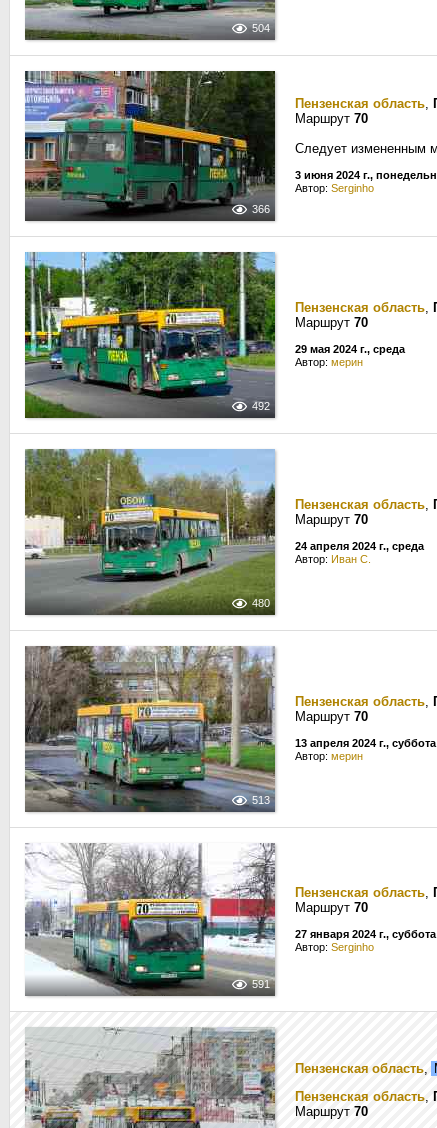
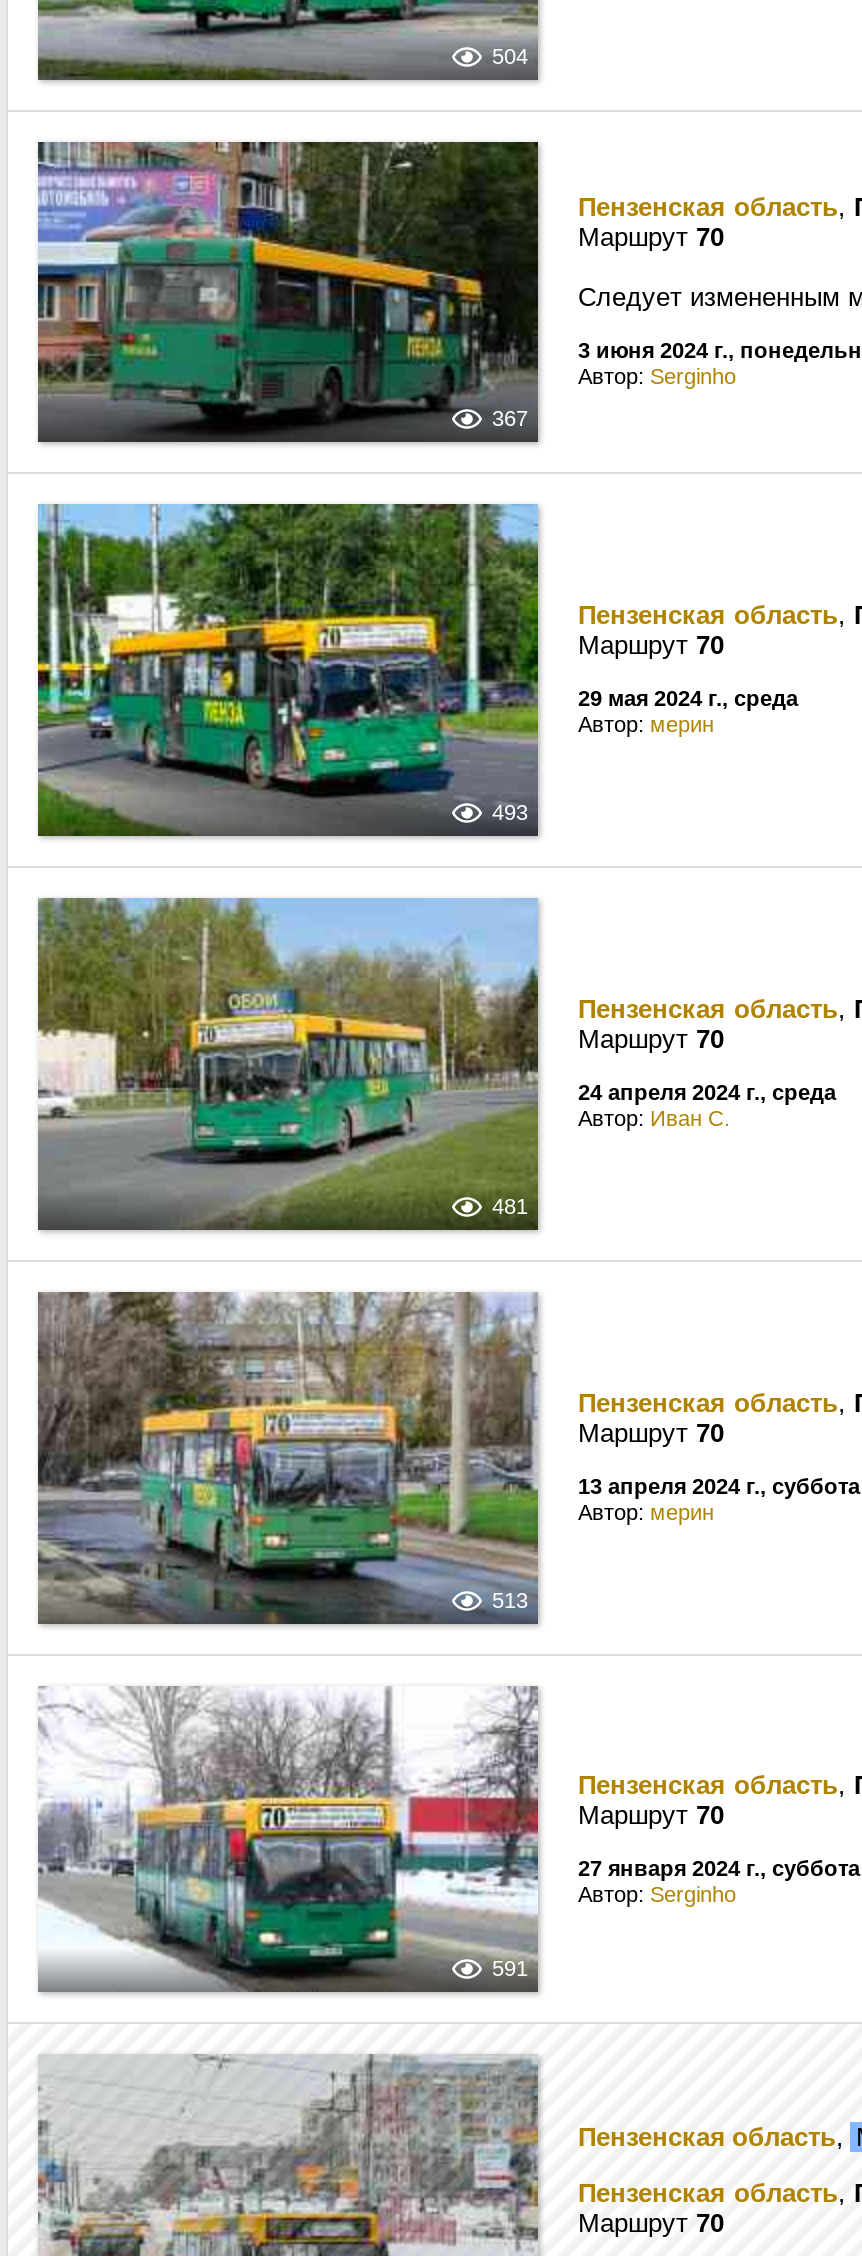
[252,203,270,215] 366 -> [492,406,528,430] 367
[252,400,270,412] 492 -> [492,800,528,824] 493
[252,597,270,609] 480 -> [492,1194,528,1218] 481

